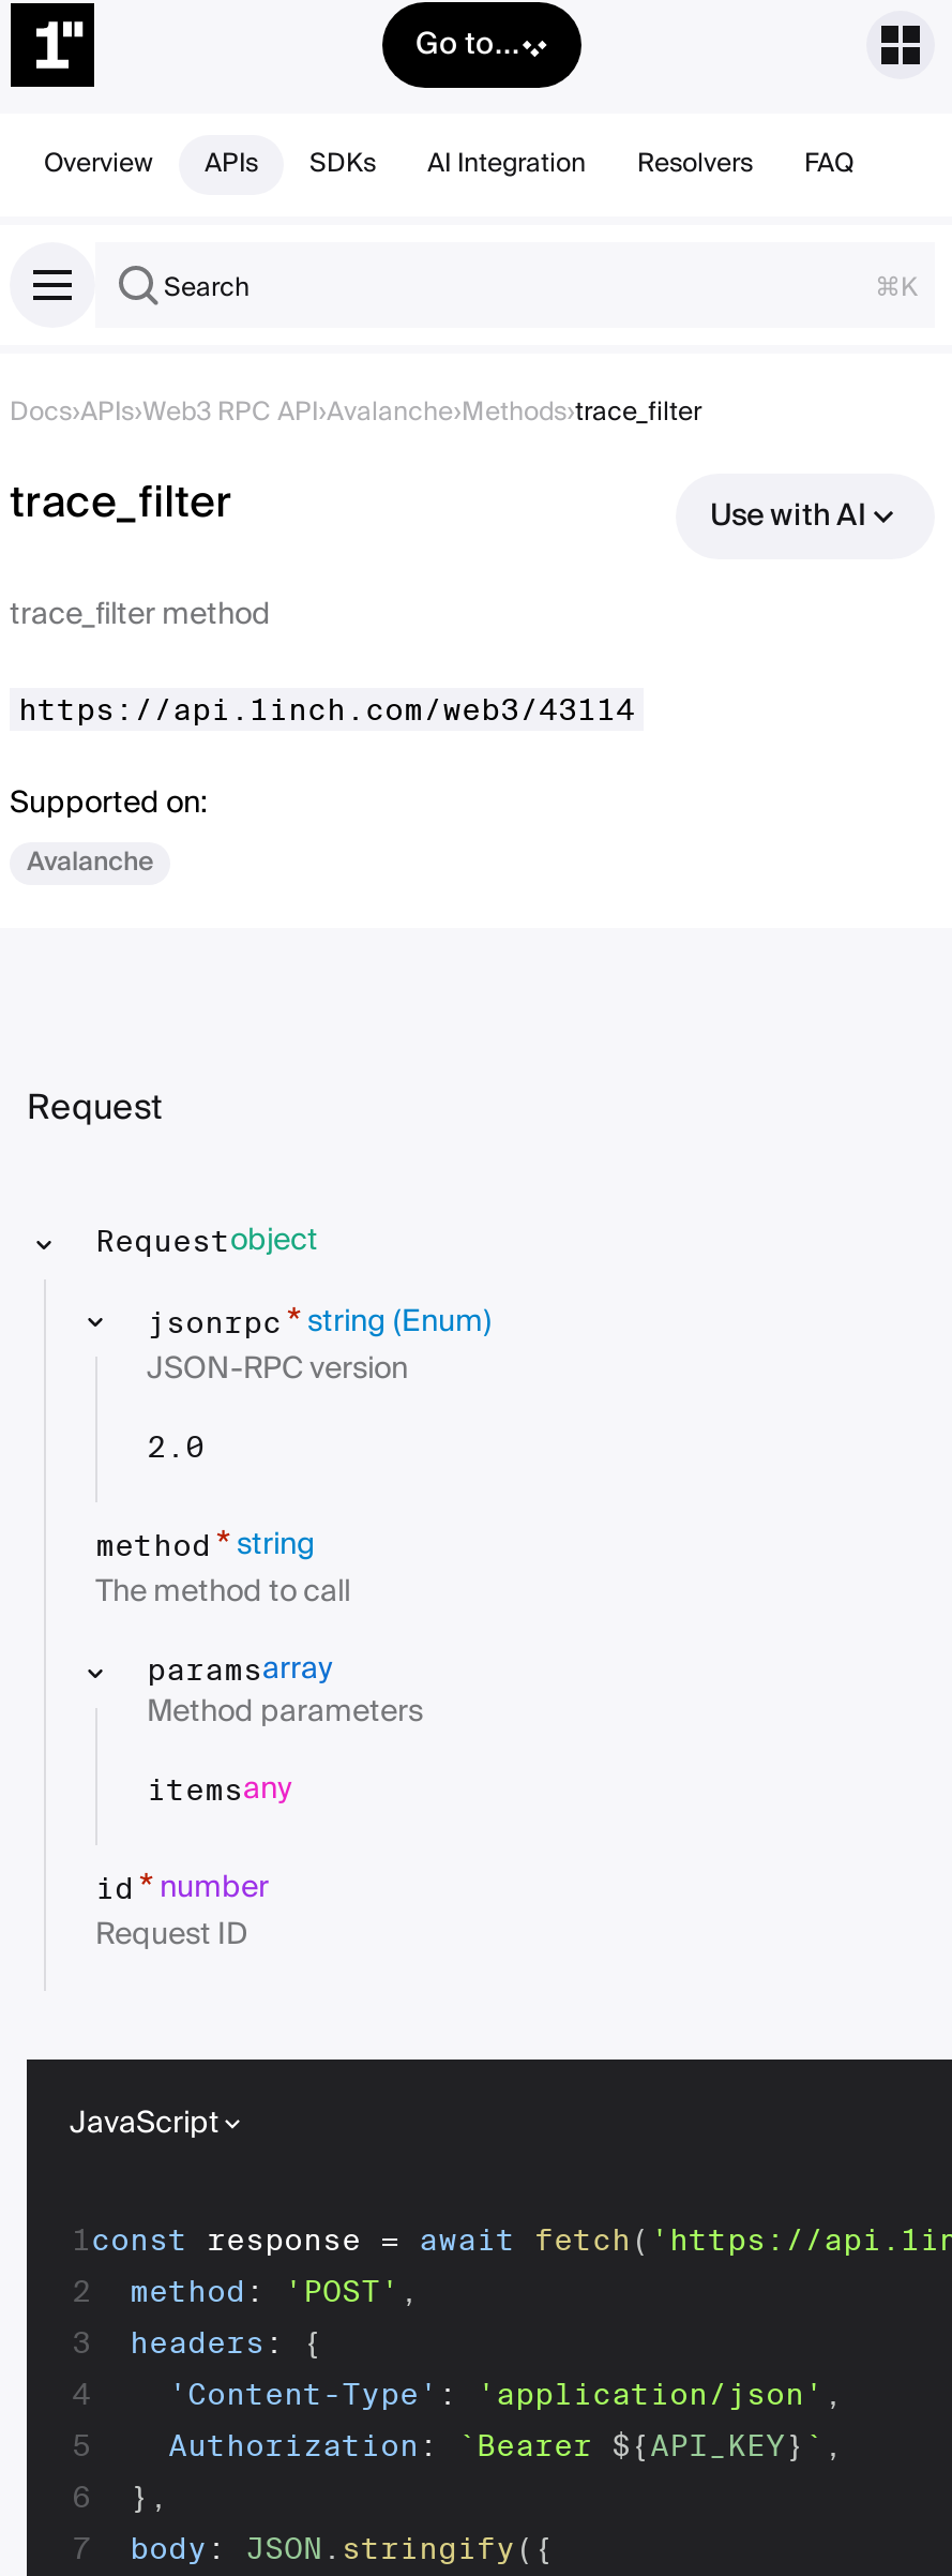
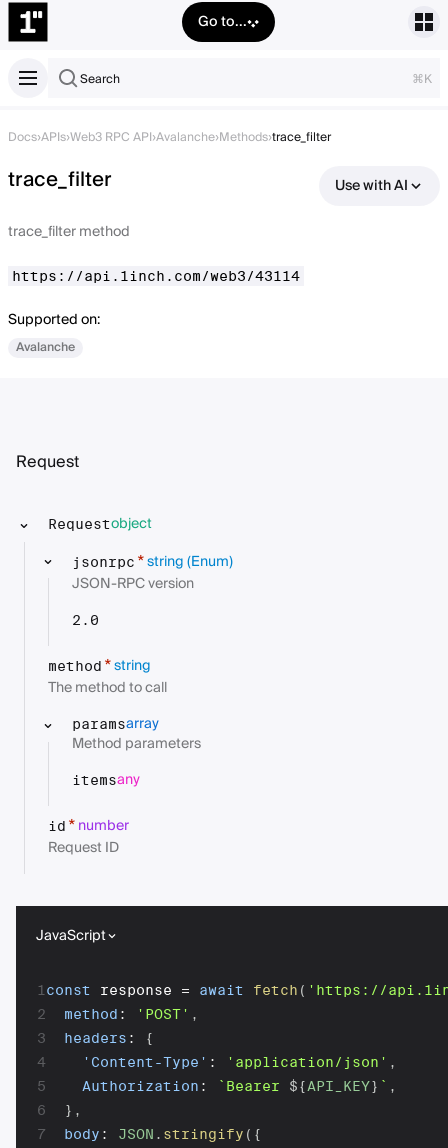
[44,141,853,186] Overview | APIs | SDKs | AI Integration | Resolvers | FAQ -> none

